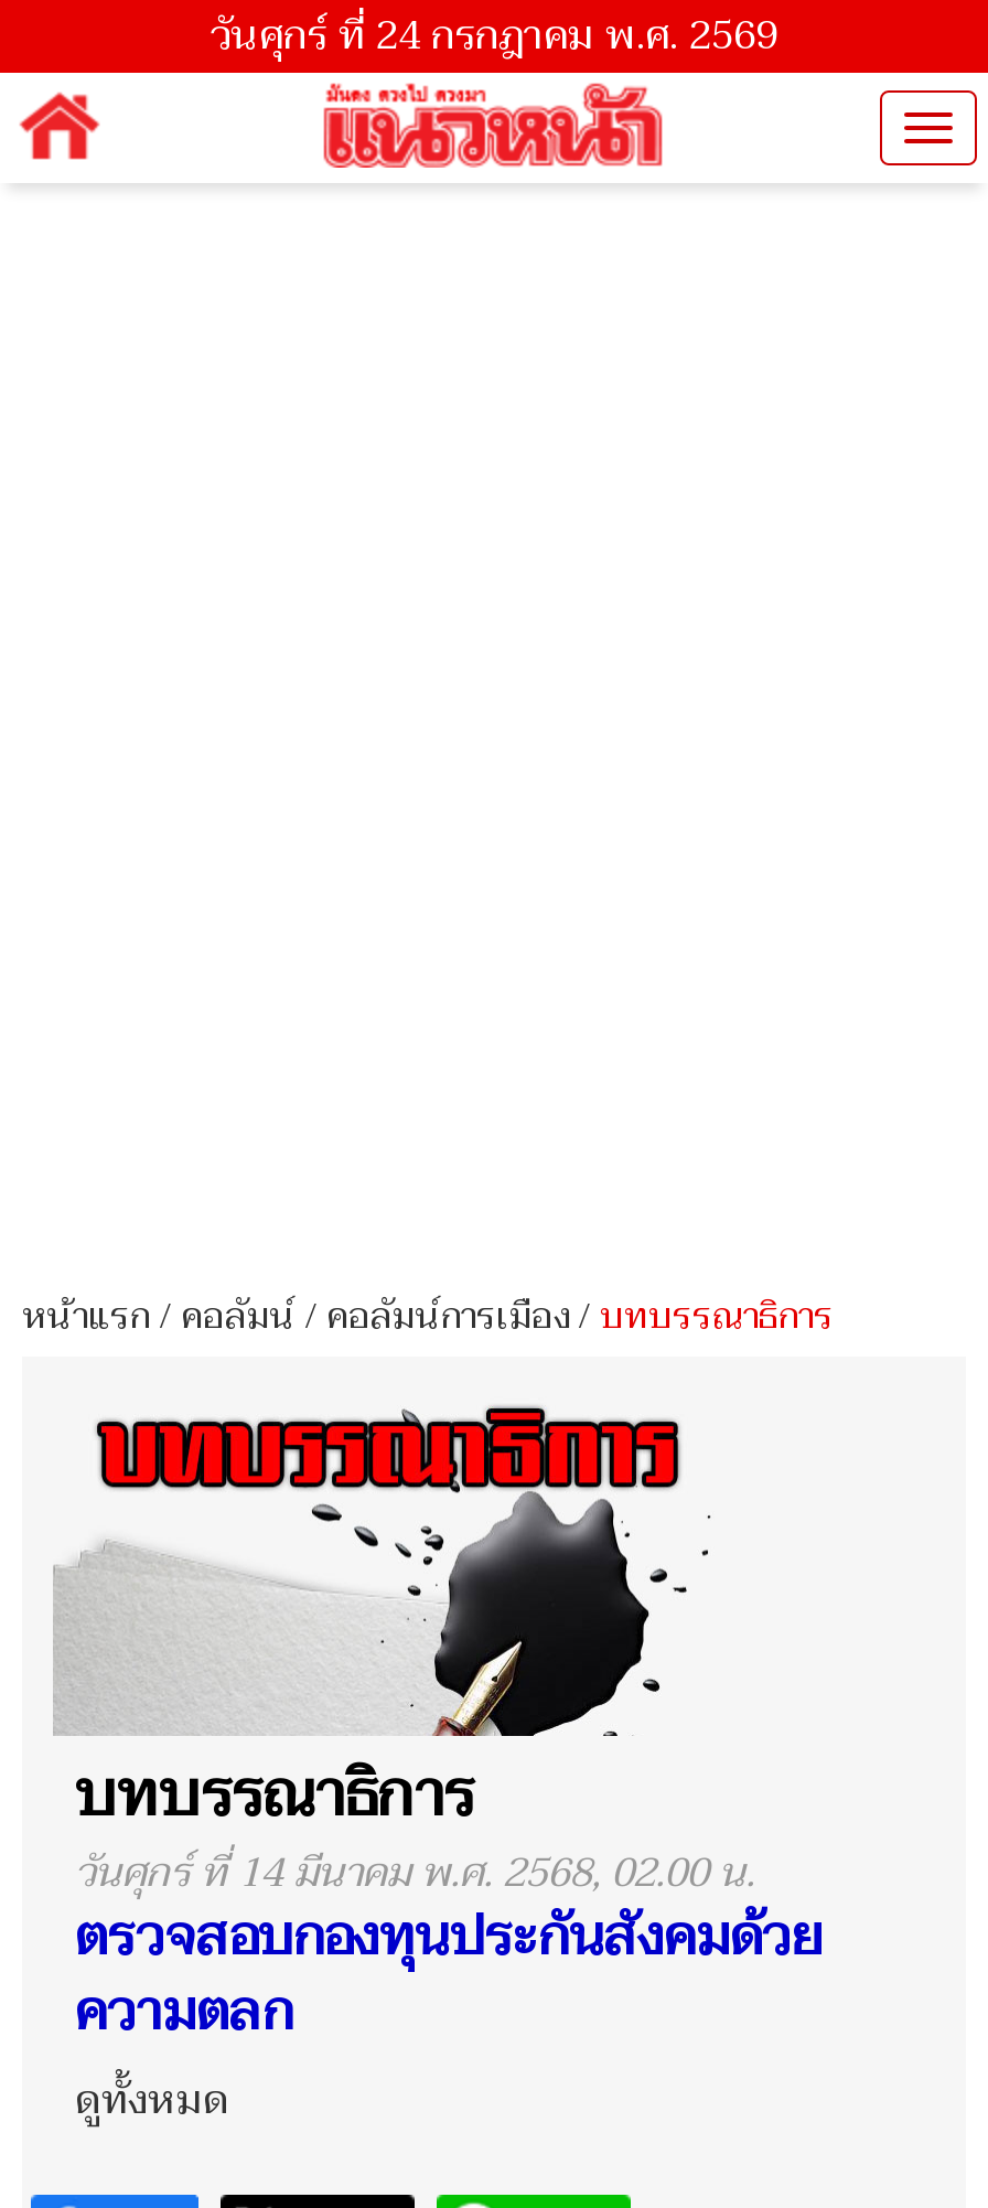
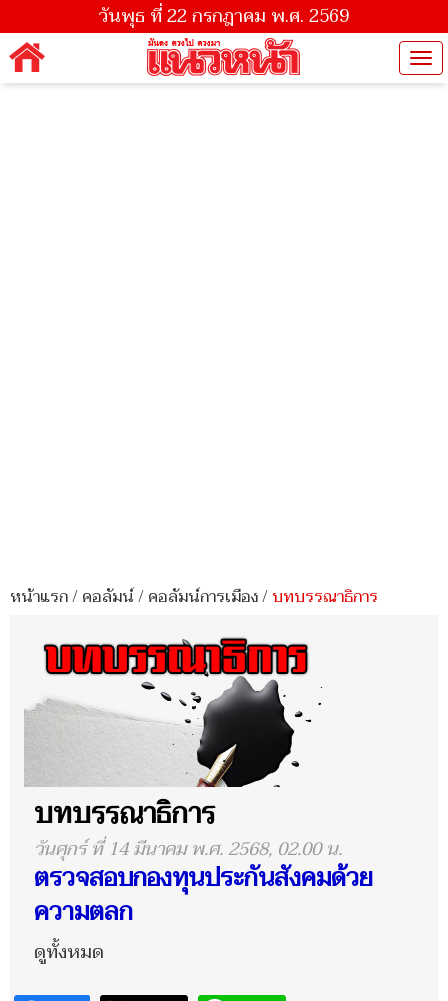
[211,2,777,71] วันศุกร์ ที่ 24 กรกฎาคม พ.ศ. 2569 -> [99,1,349,32] วันพุธ ที่ 22 กรกฎาคม พ.ศ. 2569

